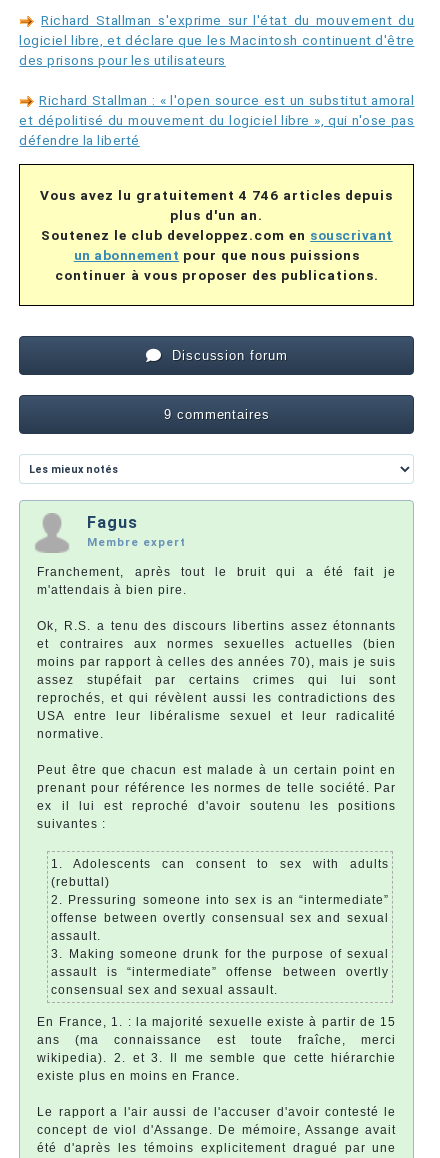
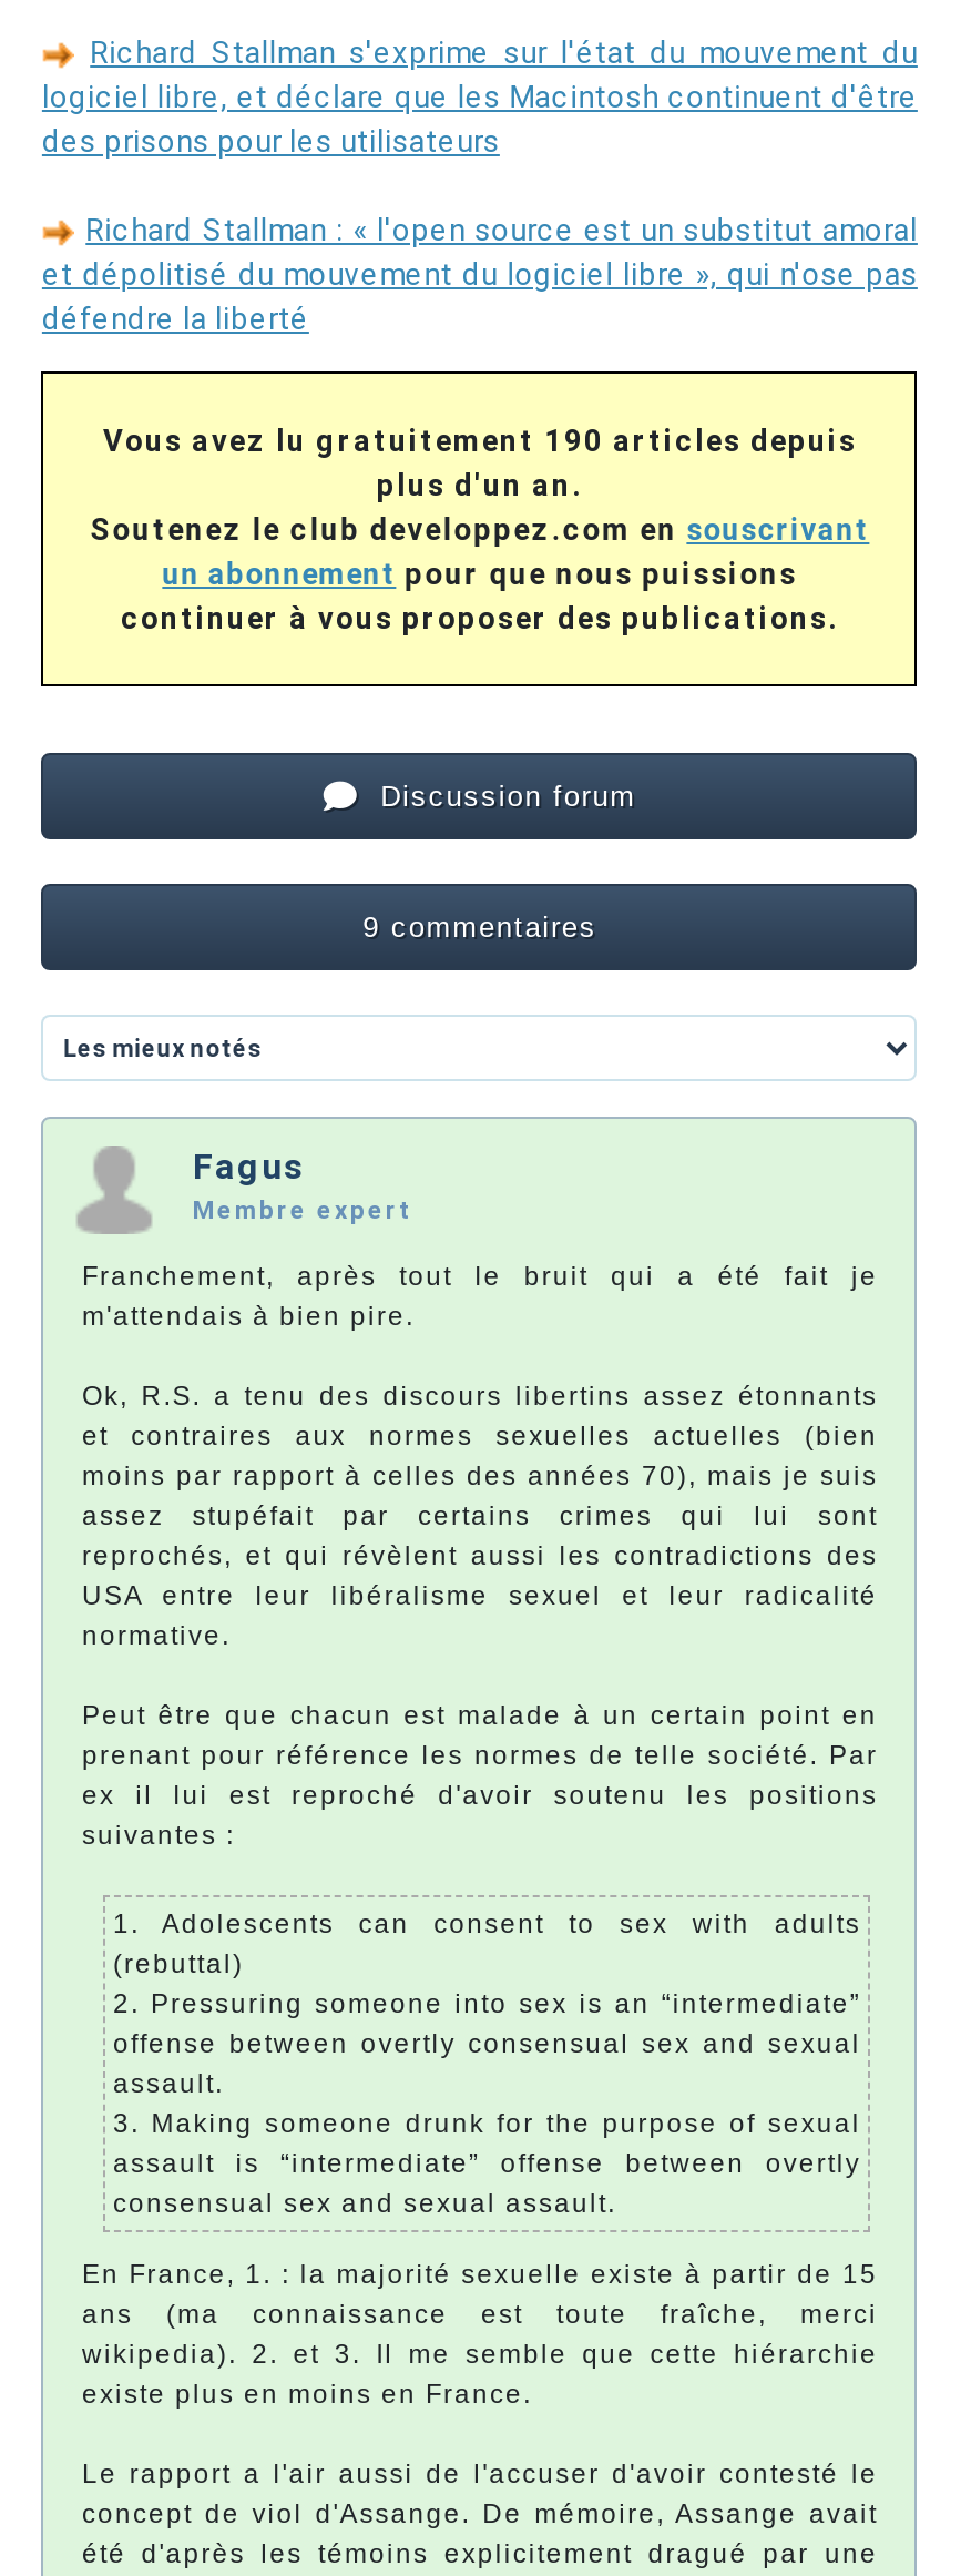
[40,187,393,203] Vous avez lu gratuitement 4 746 articles depuis -> [103,422,857,457] Vous avez lu gratuitement 190 articles depuis

